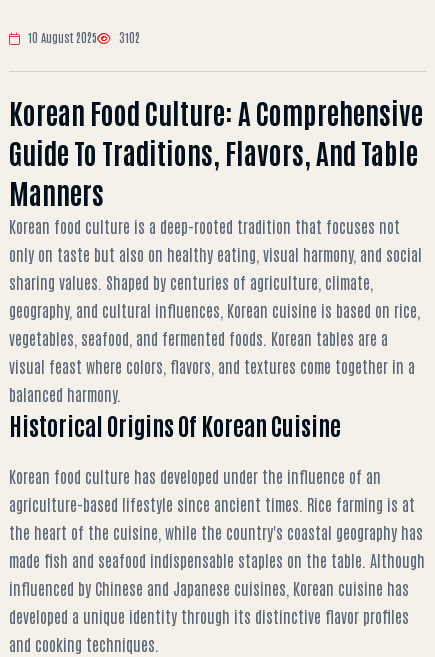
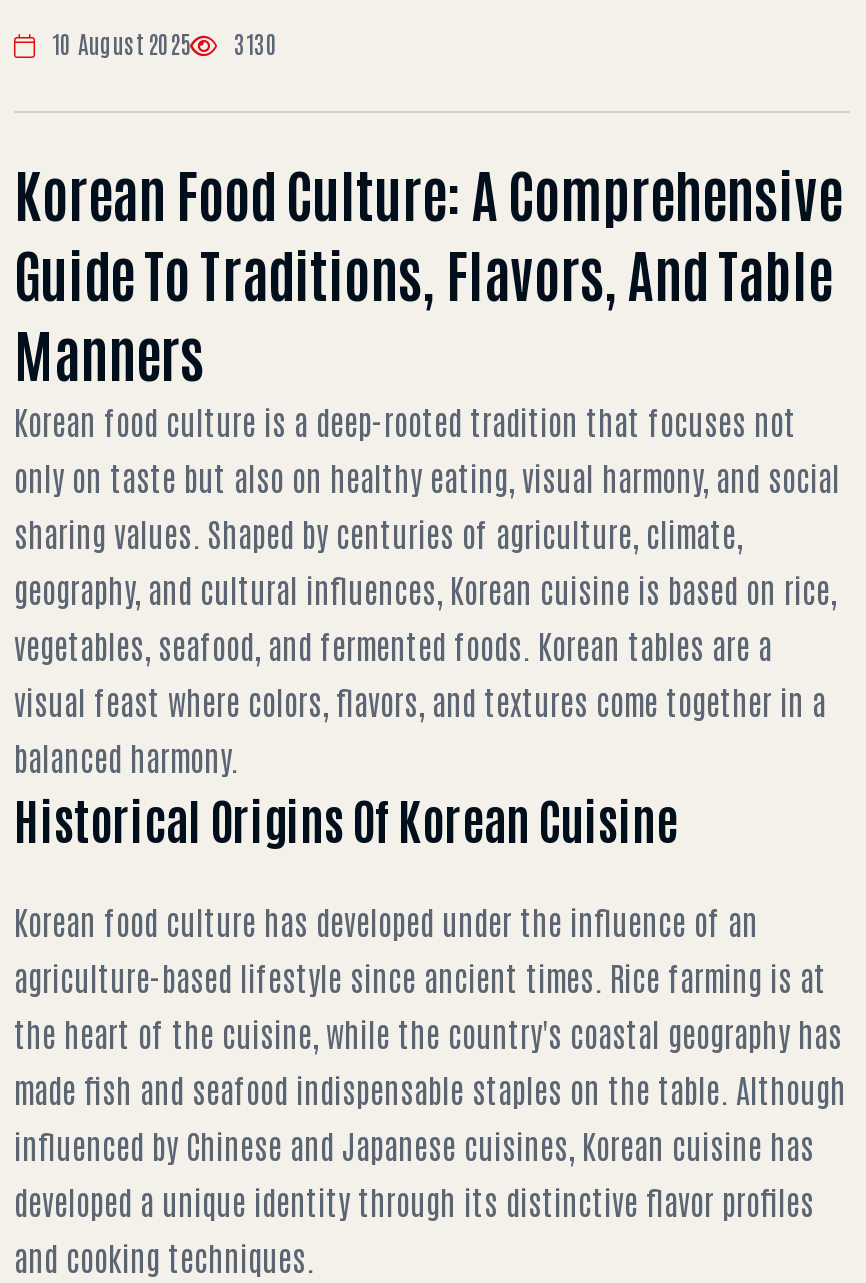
[25,29,140,45] 10 August 2025 3102 -> [46,27,278,59] 10 August 2025 3130

